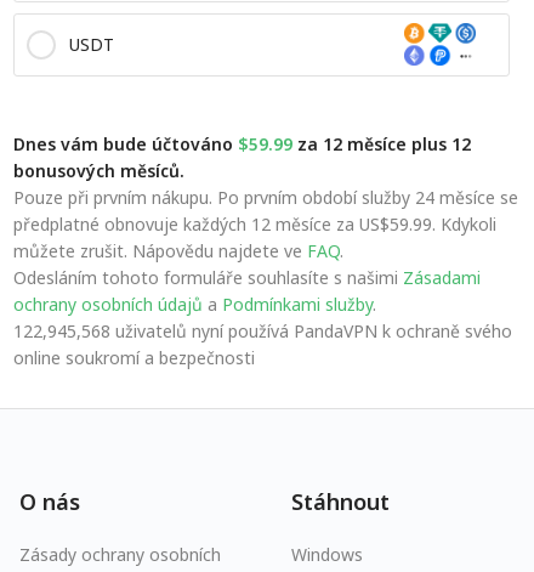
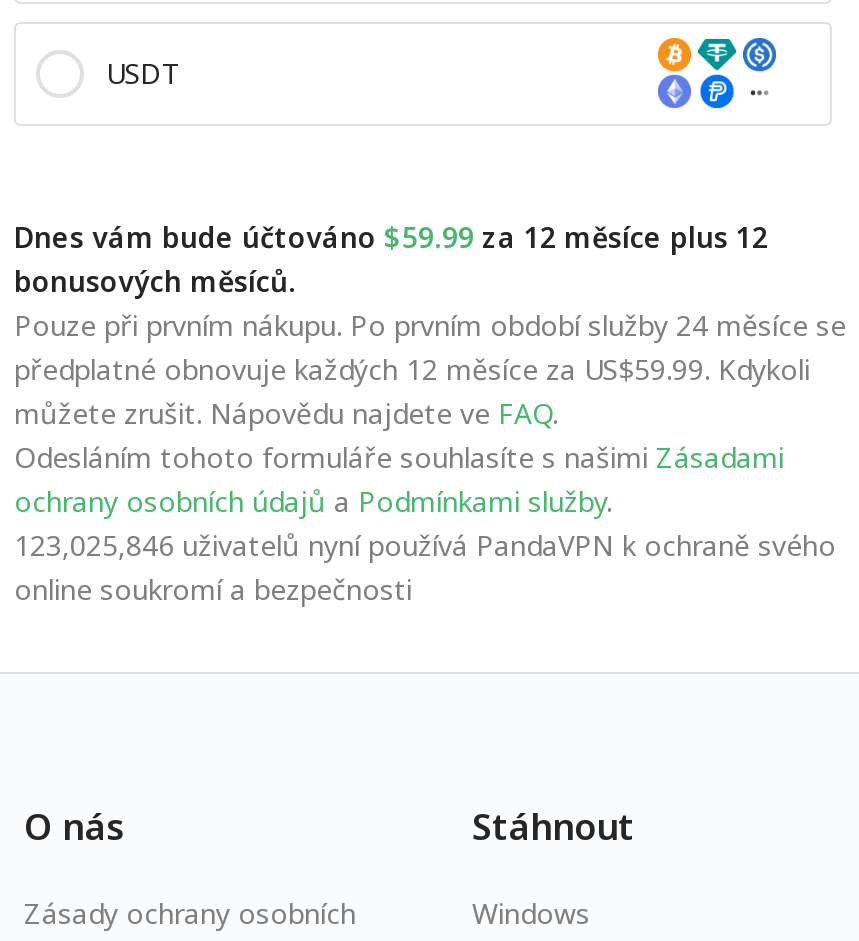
[13,320,512,343] 122,945,568 uživatelů nyní používá PandaVPN k ochraně svého -> [14,526,836,564] 123,025,846 uživatelů nyní používá PandaVPN k ochraně svého

